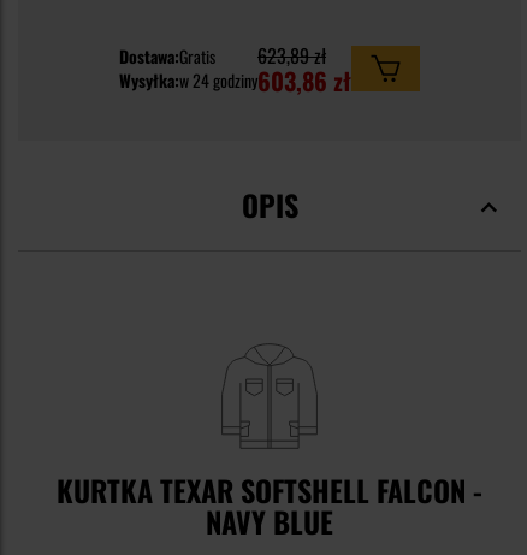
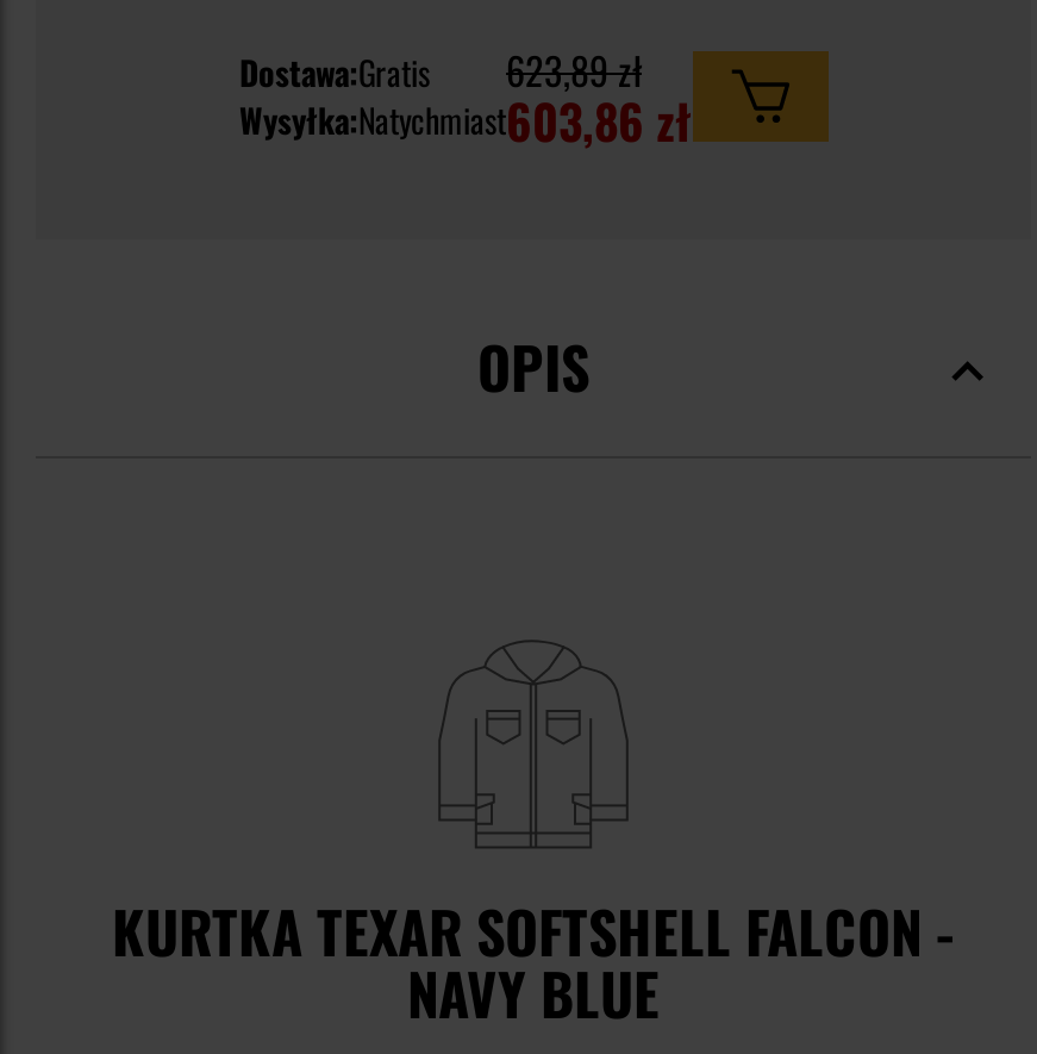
[119,68,257,93] Wysyłka:w 24 godziny -> [239,94,506,144] Wysyłka:Natychmiast

